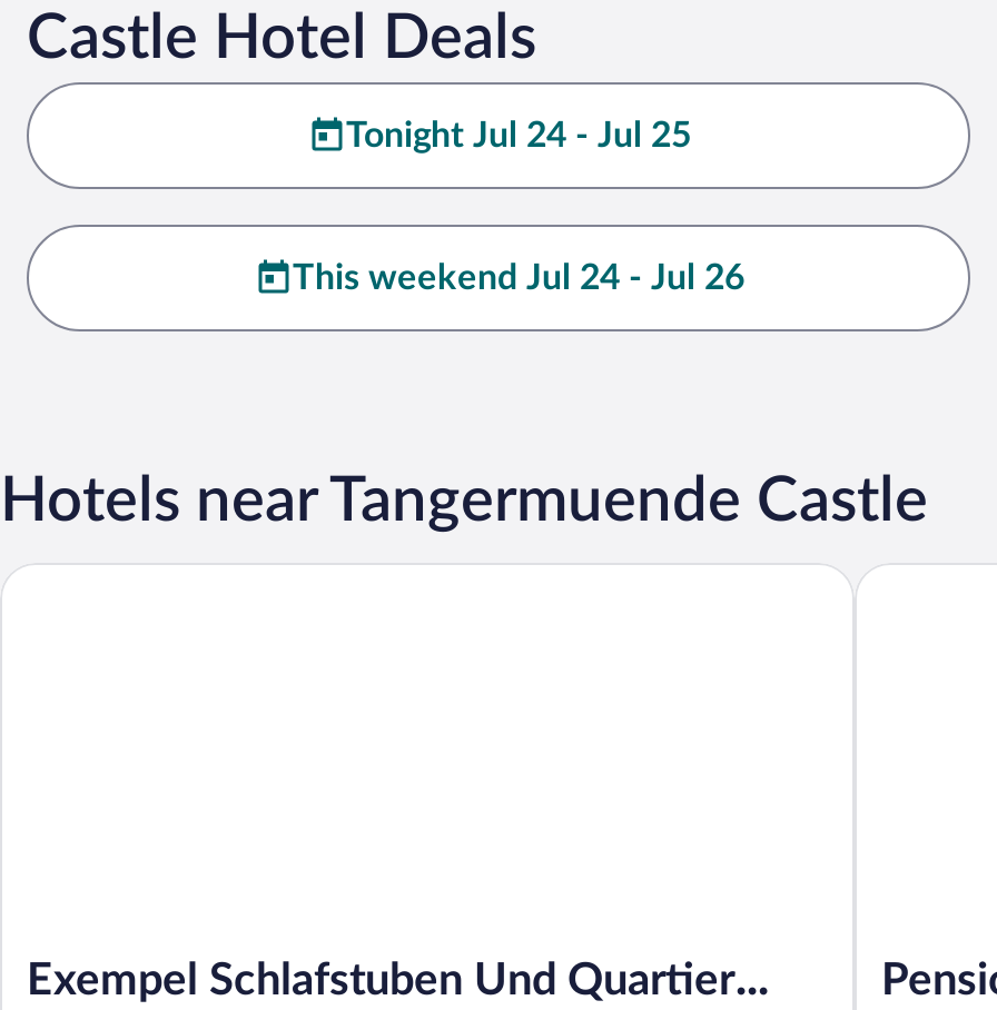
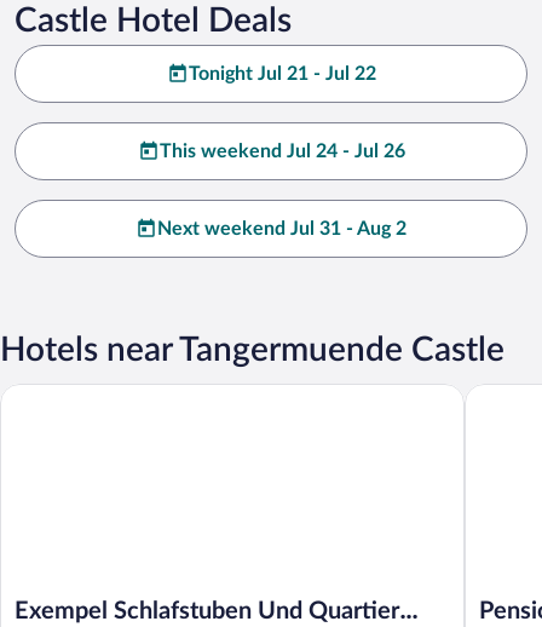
[346,117,691,153] Tonight Jul 24 - Jul 25 -> [188,64,376,83] Tonight Jul 21 - Jul 22
none -> [157,219,406,238] Next weekend Jul 31 - Aug 2

